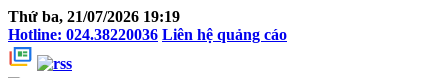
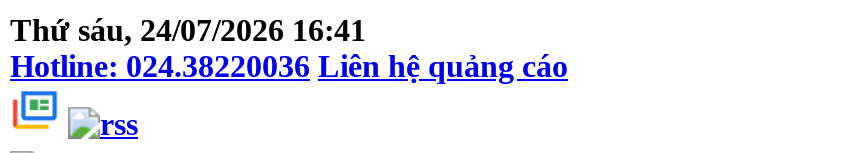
[8,8,180,25] Thứ ba, 21/07/2026 19:19 -> [10,13,366,47] Thứ sáu, 24/07/2026 16:41

